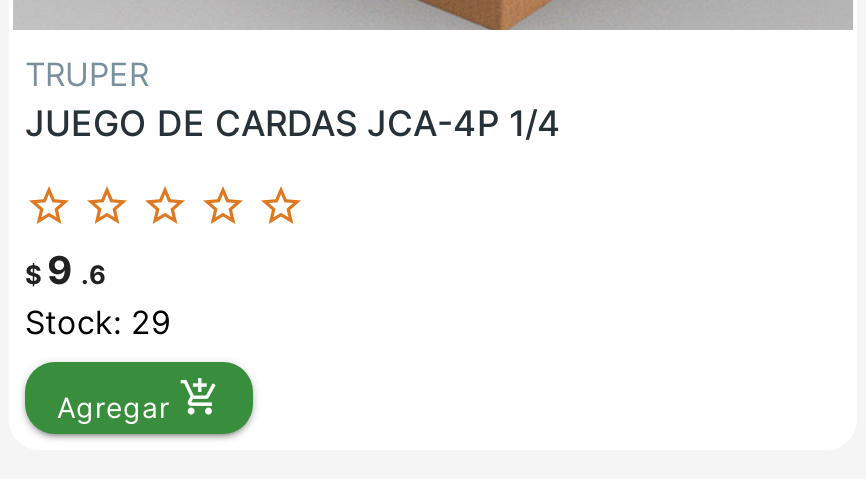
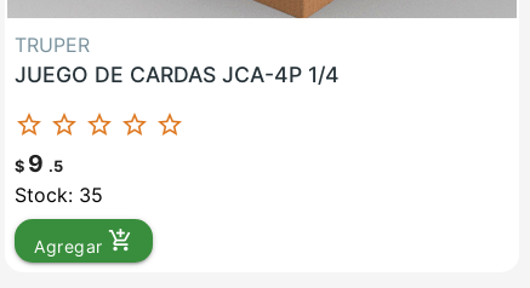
[25,245,105,293] $9.6 -> [15,148,63,177] $9.5
[25,301,171,341] Stock: 29 -> [15,182,103,206] Stock: 35

